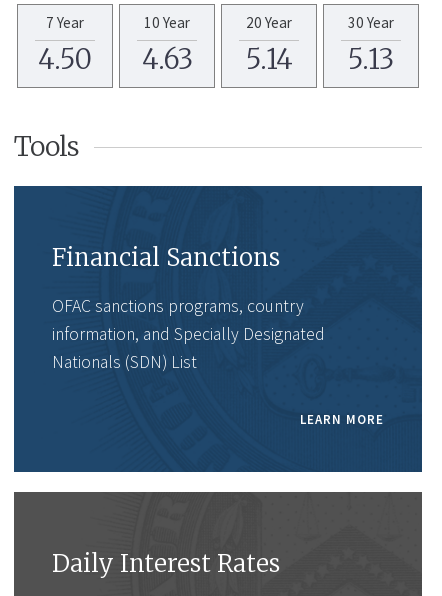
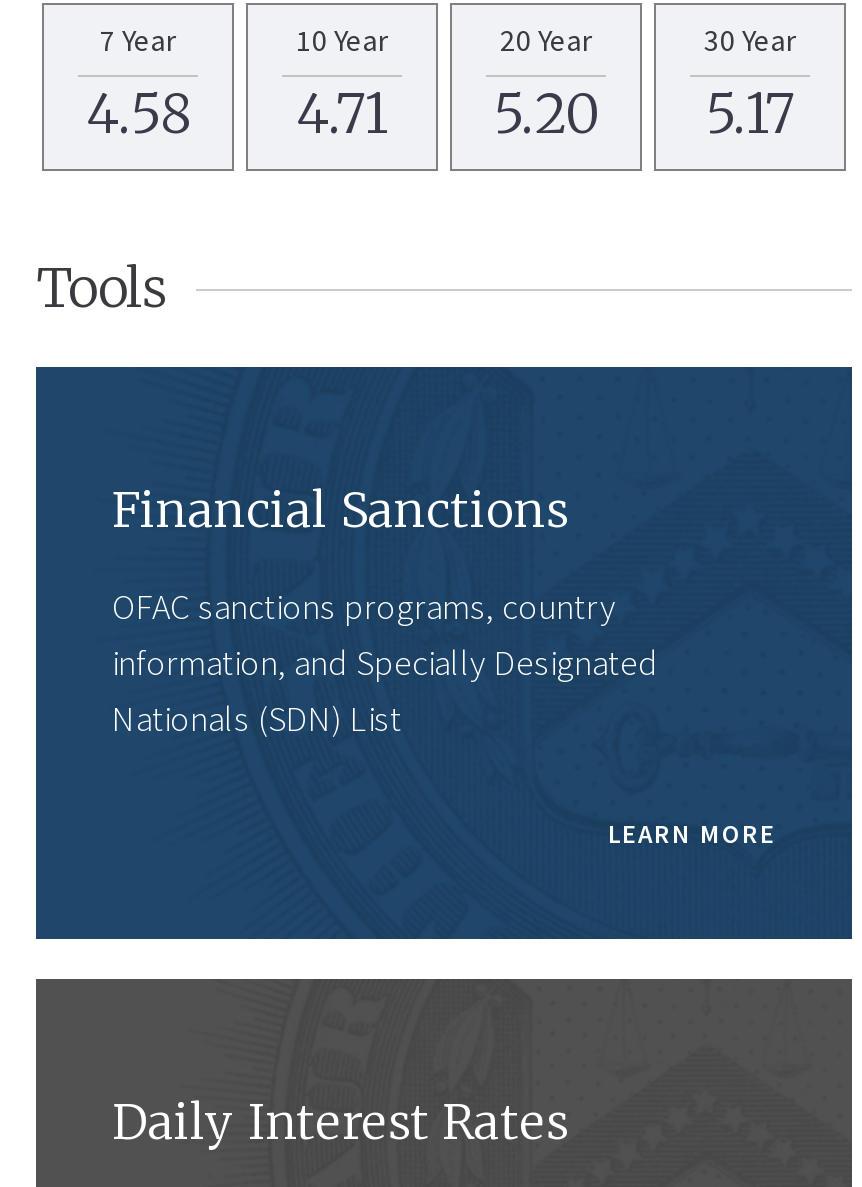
[38,42,92,76] 4.50 -> [86,79,190,147] 4.58
[141,42,192,76] 4.63 -> [296,79,388,147] 4.71
[245,42,292,76] 5.14 -> [493,79,599,147] 5.20
[348,42,394,76] 5.13 -> [705,79,795,147] 5.17

